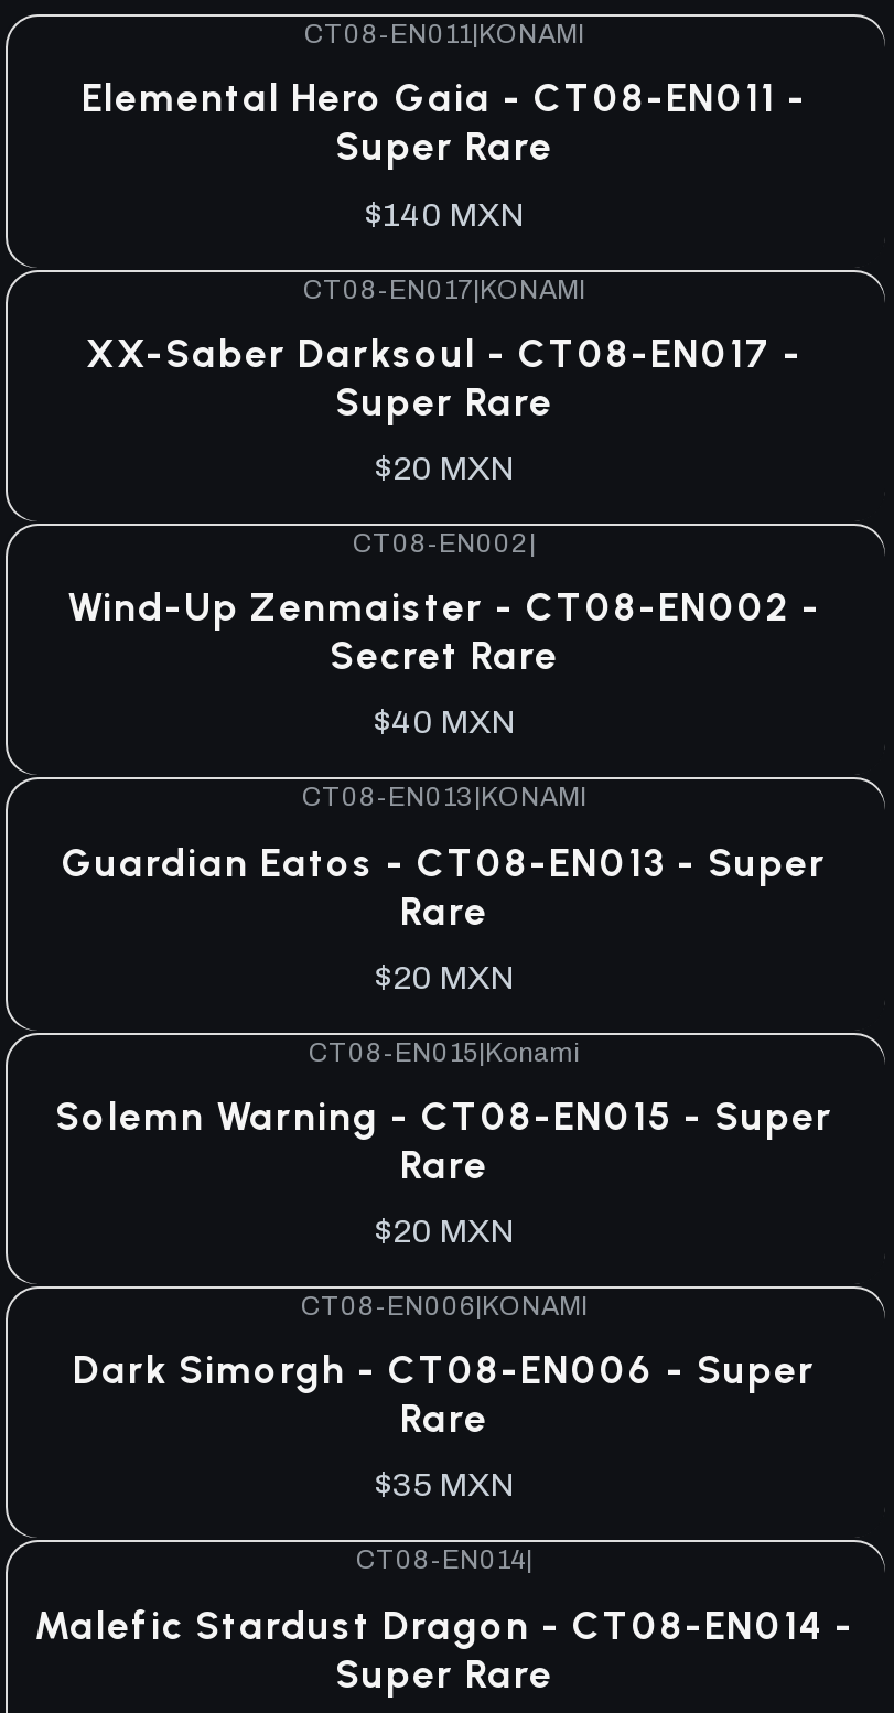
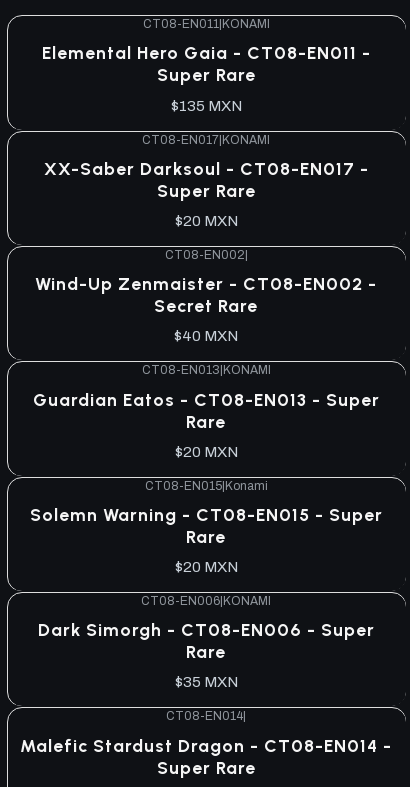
[365,196,524,232] $140 MXN -> [170,98,241,114] $135 MXN

